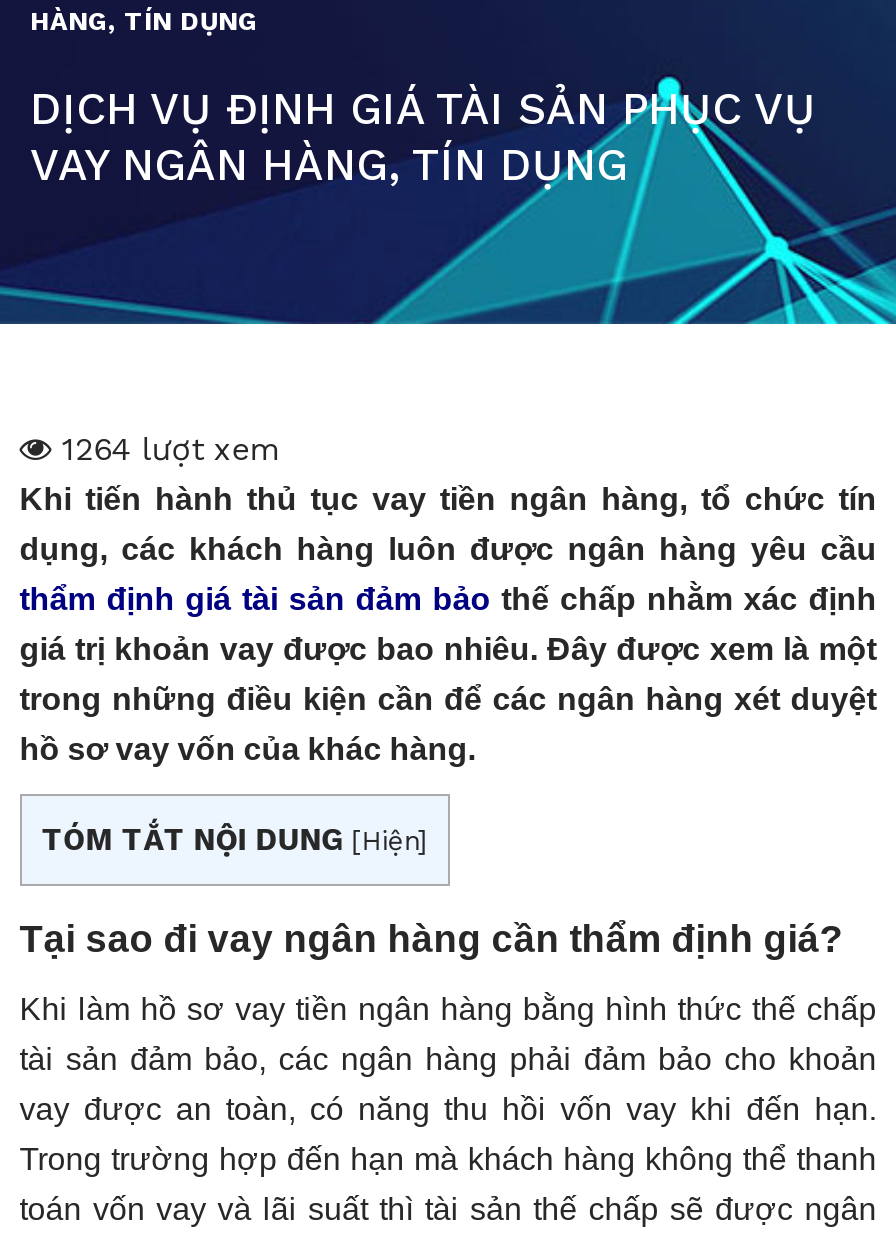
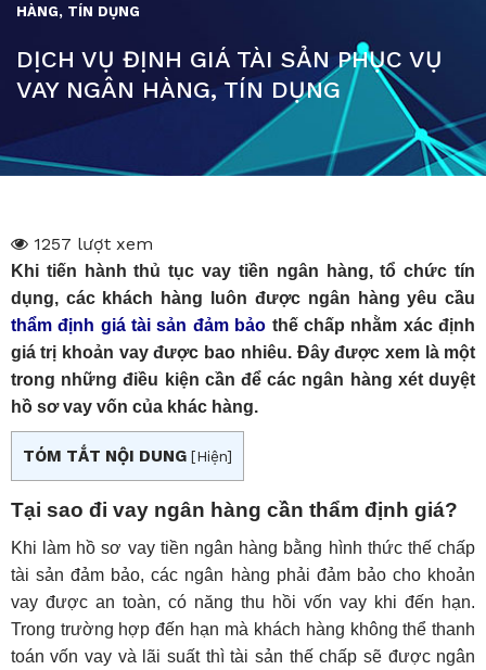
[52,430,282,468] 1264 lượt xem -> [28,233,153,254] 1257 lượt xem

